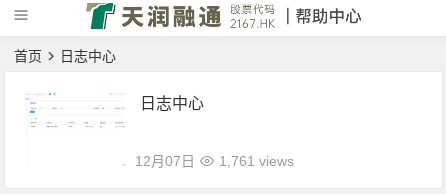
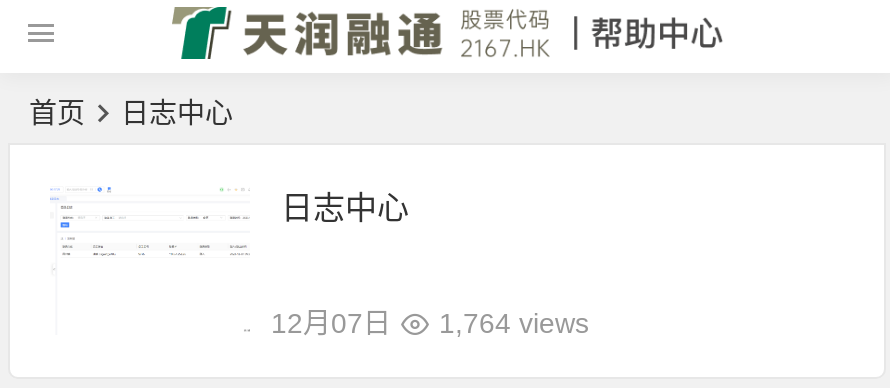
[135,153,294,169] 12月07日 1,761 views -> [271,307,589,339] 12月07日 1,764 views

